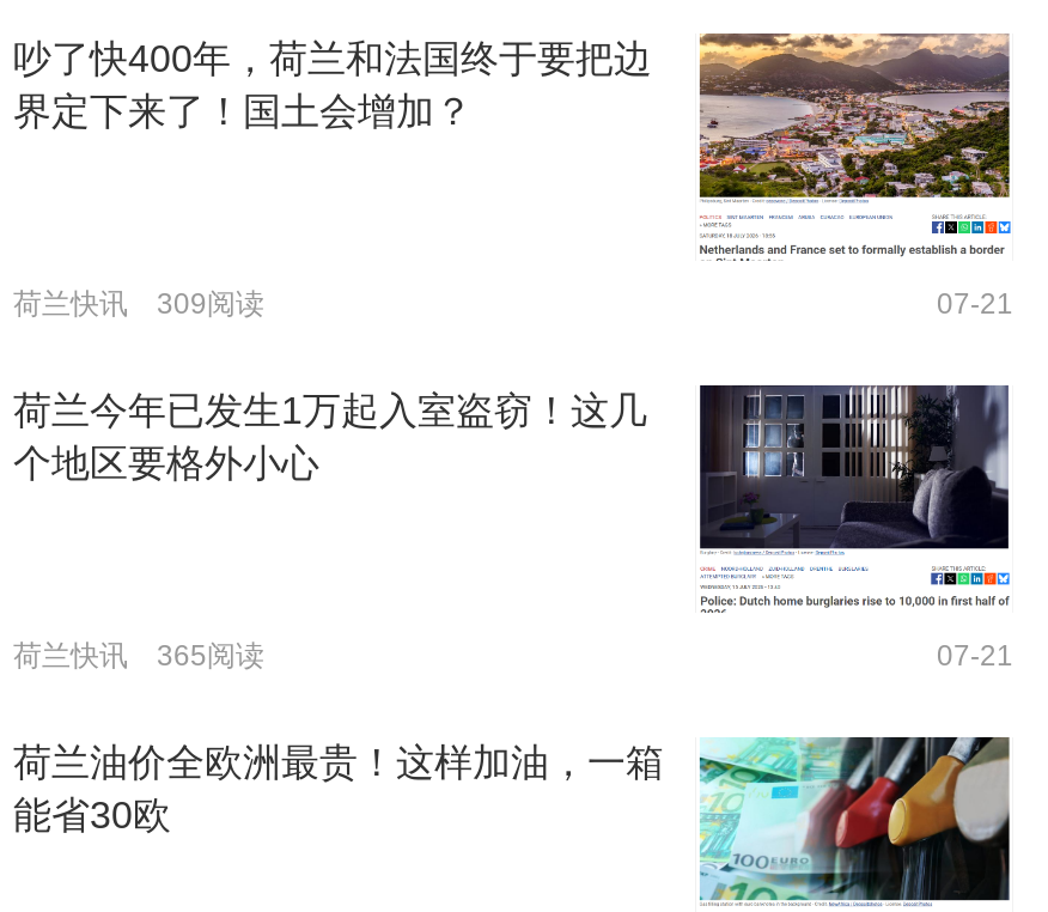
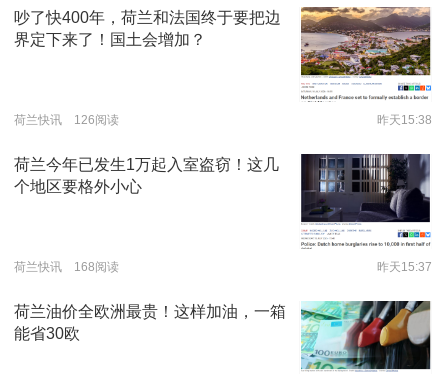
[13,287,1013,321] 荷兰快讯 309阅读 | 07-21 -> [14,113,432,127] 荷兰快讯 126阅读 | 昨天15:38
[13,639,1013,673] 荷兰快讯 365阅读 | 07-21 -> [14,260,432,274] 荷兰快讯 168阅读 | 昨天15:37

